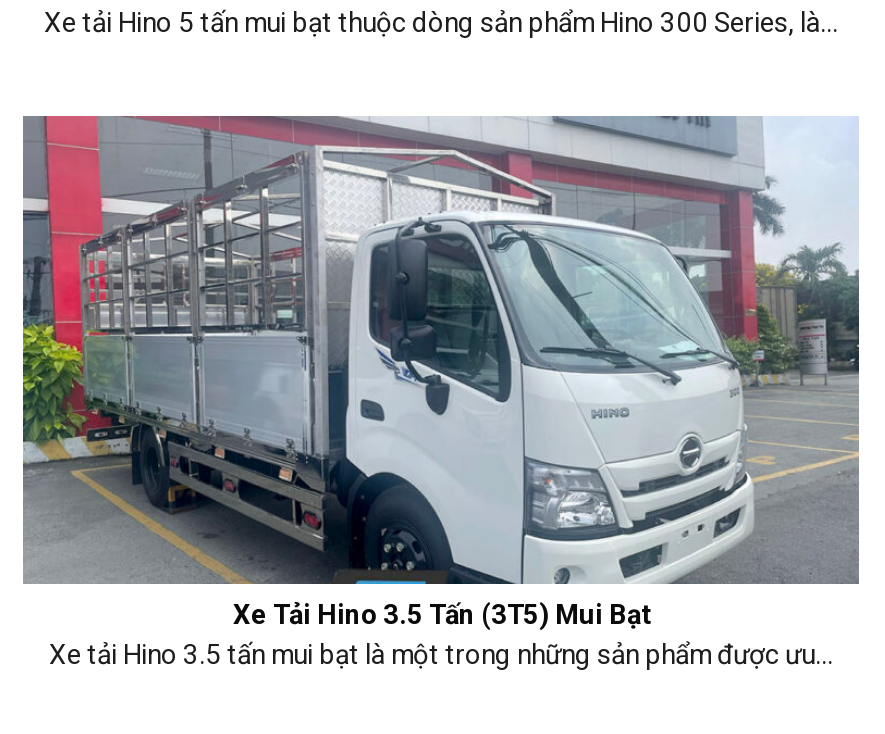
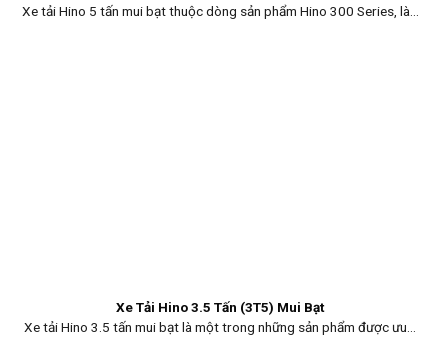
[21,114,861,586] [image] -> none

